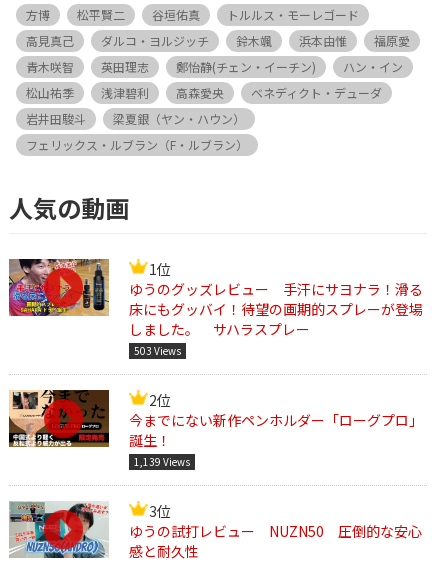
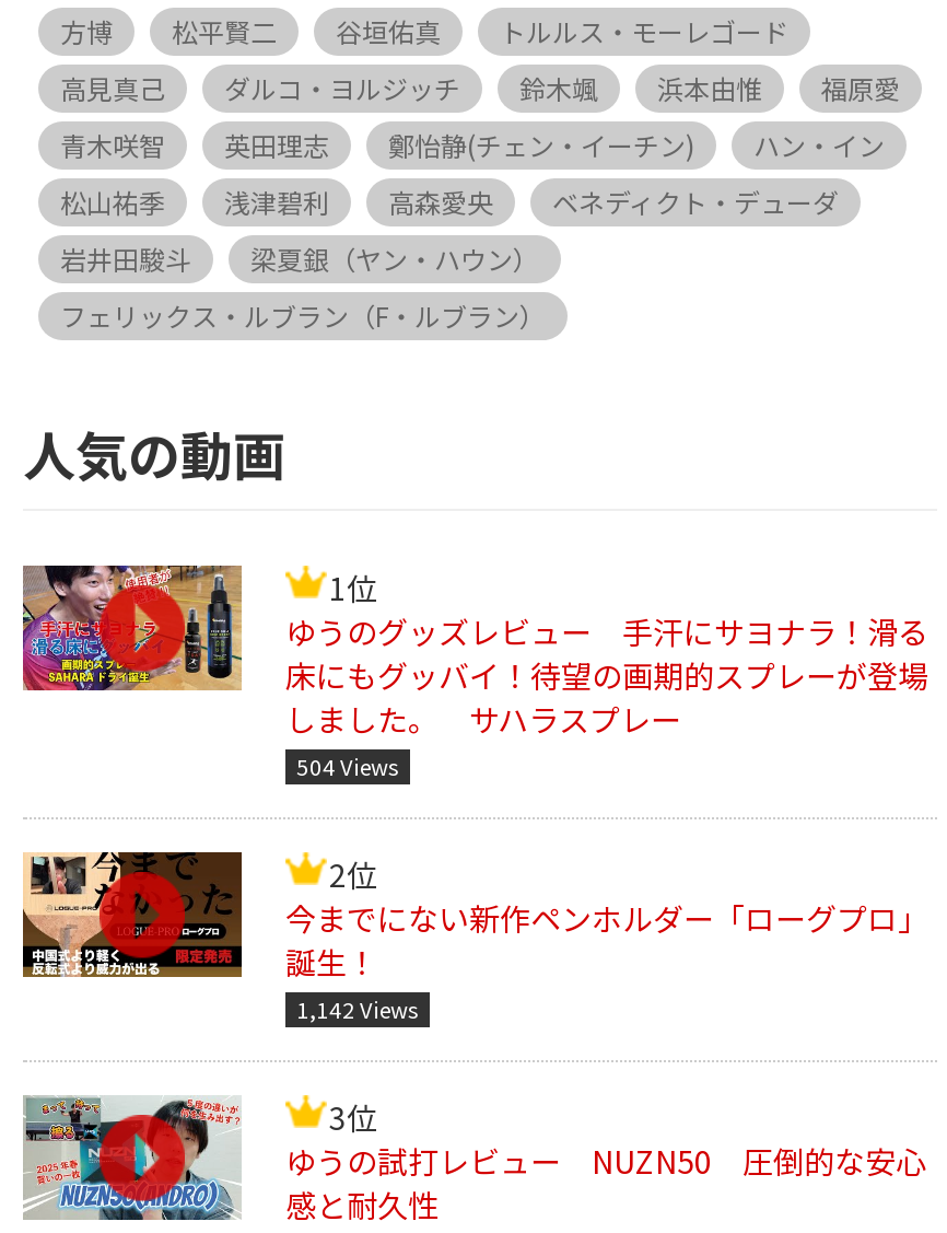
[134,343,181,358] 503 Views -> [296,751,399,783] 504 Views
[134,454,190,469] 1,139 Views -> [296,993,419,1026] 1,142 Views

